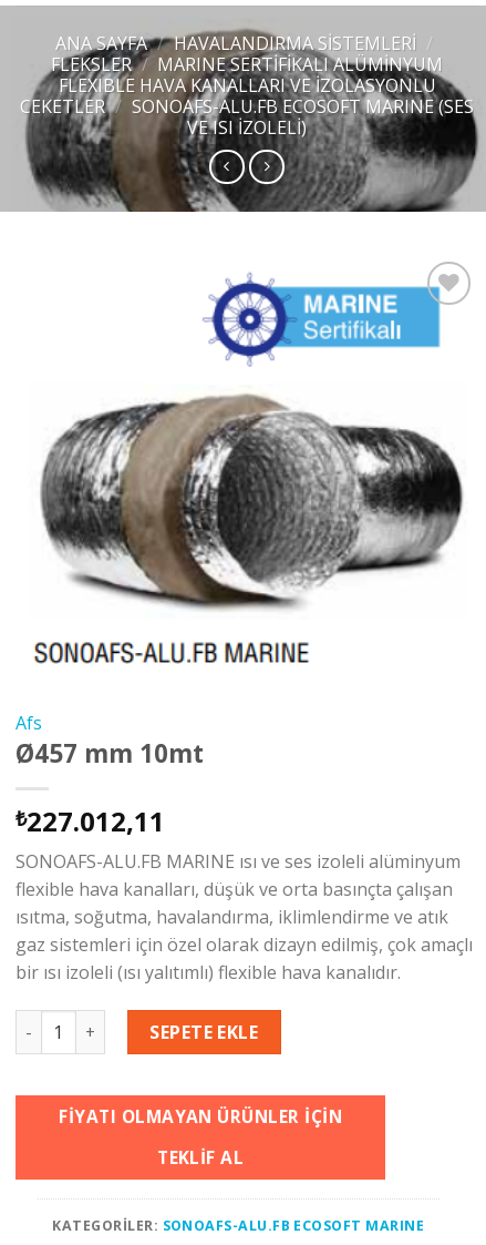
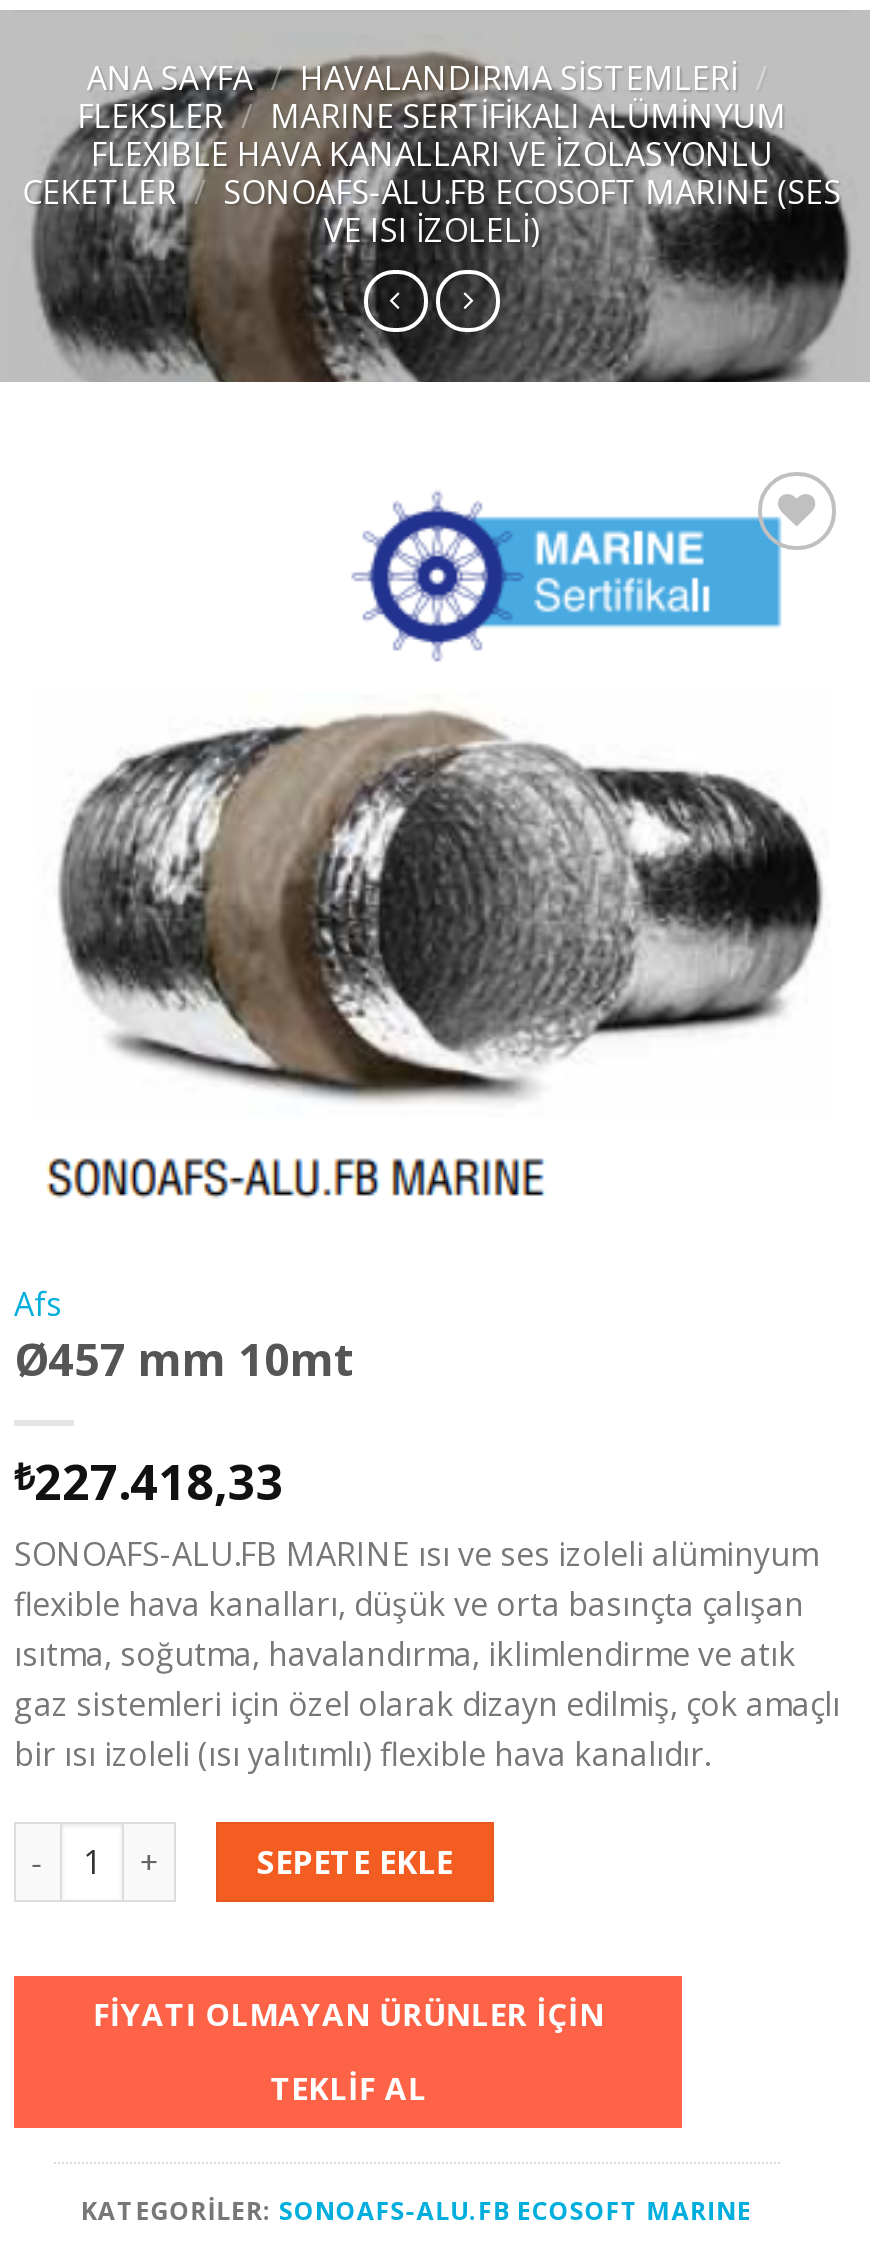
[15,803,165,840] ₺227.012,11 -> [14,1449,284,1515] ₺227.418,33

